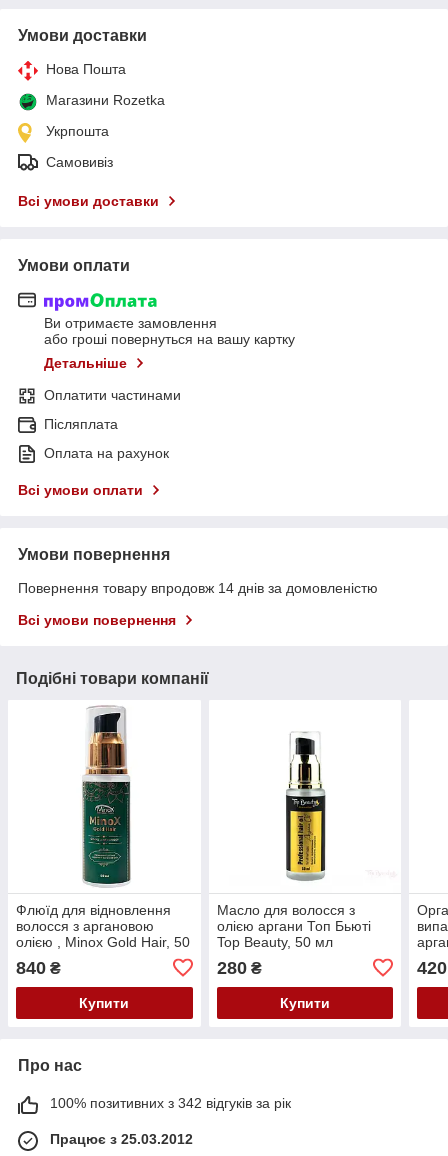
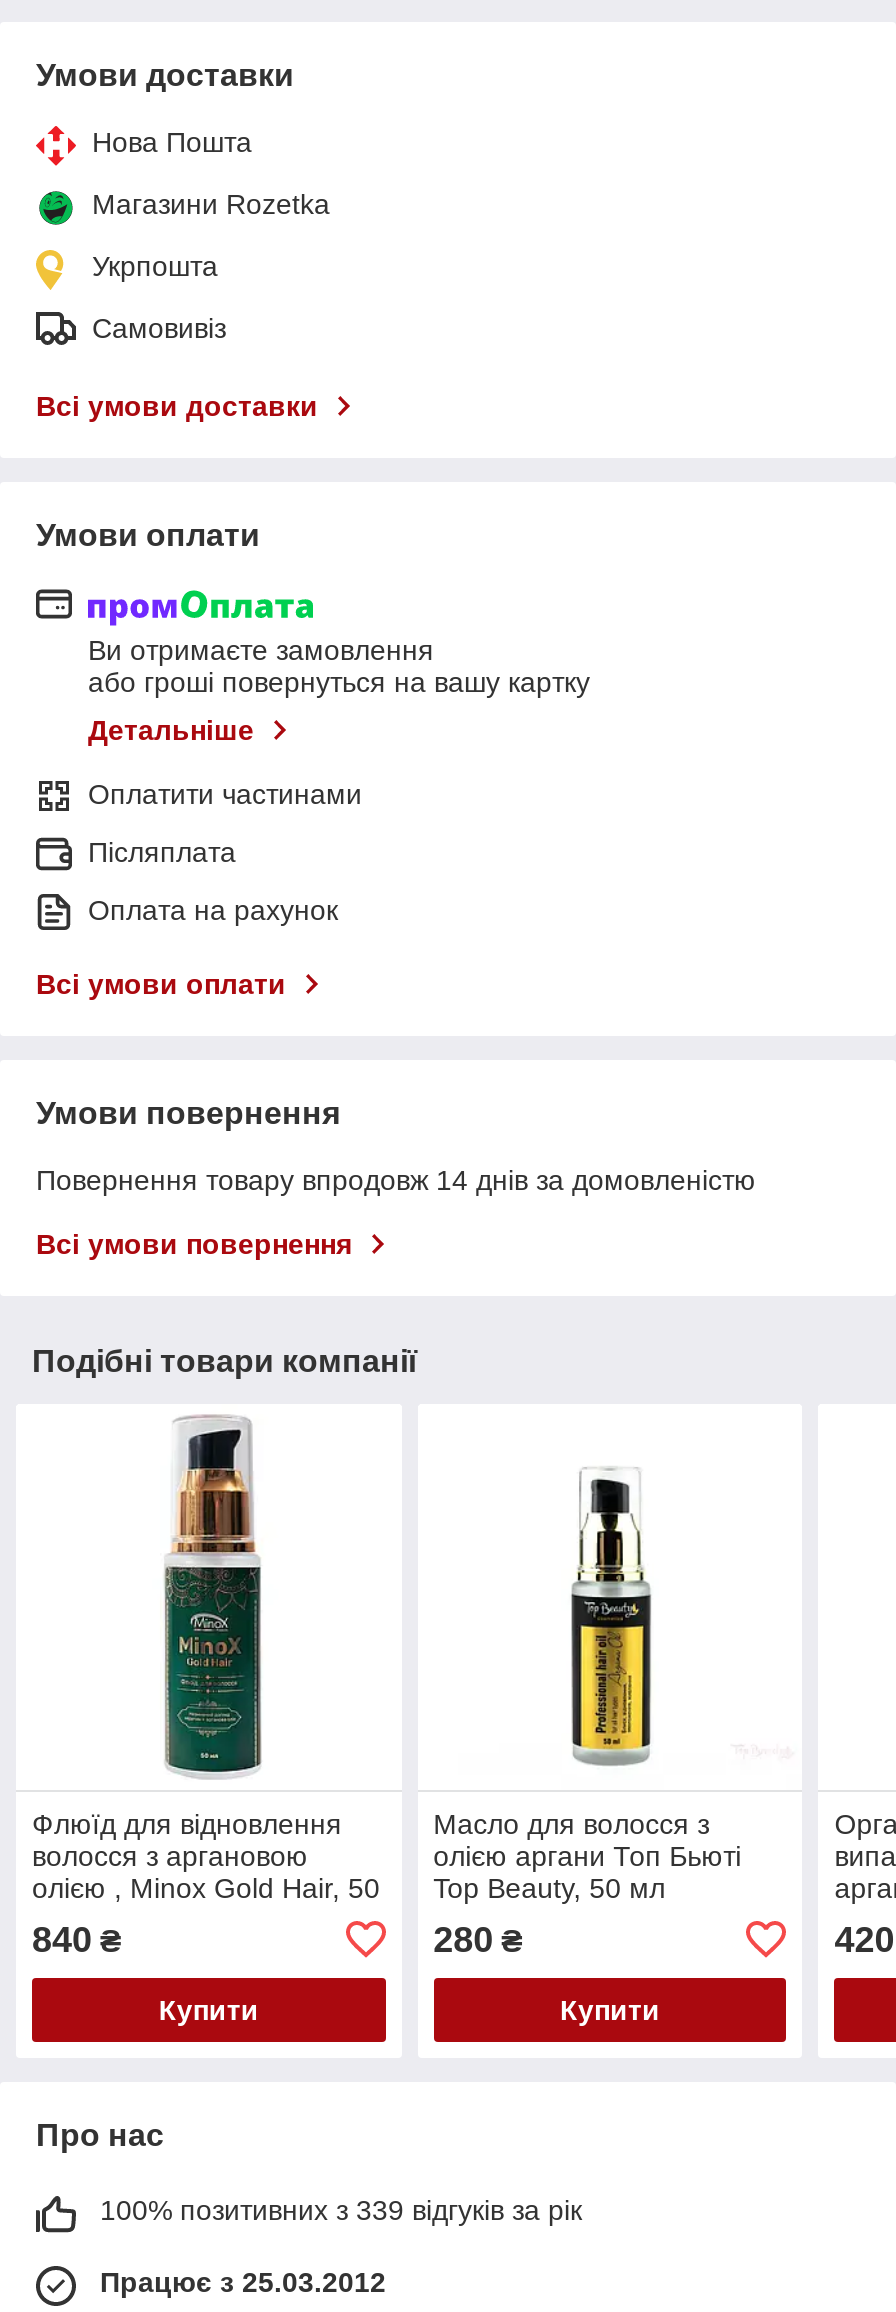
[50,1095,291,1111] 100% позитивних з 342 відгуків за рік -> [100,2194,582,2226] 100% позитивних з 339 відгуків за рік

